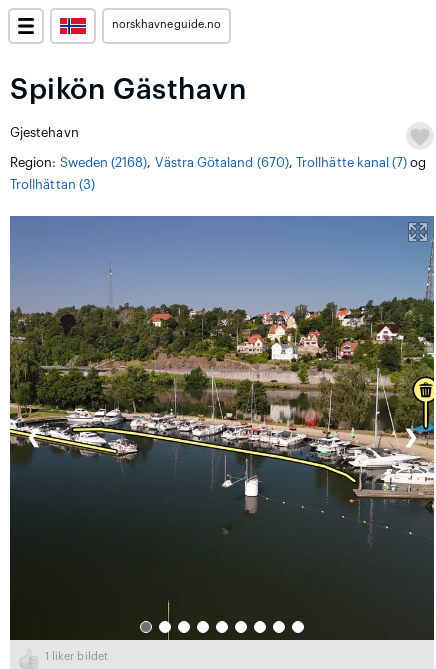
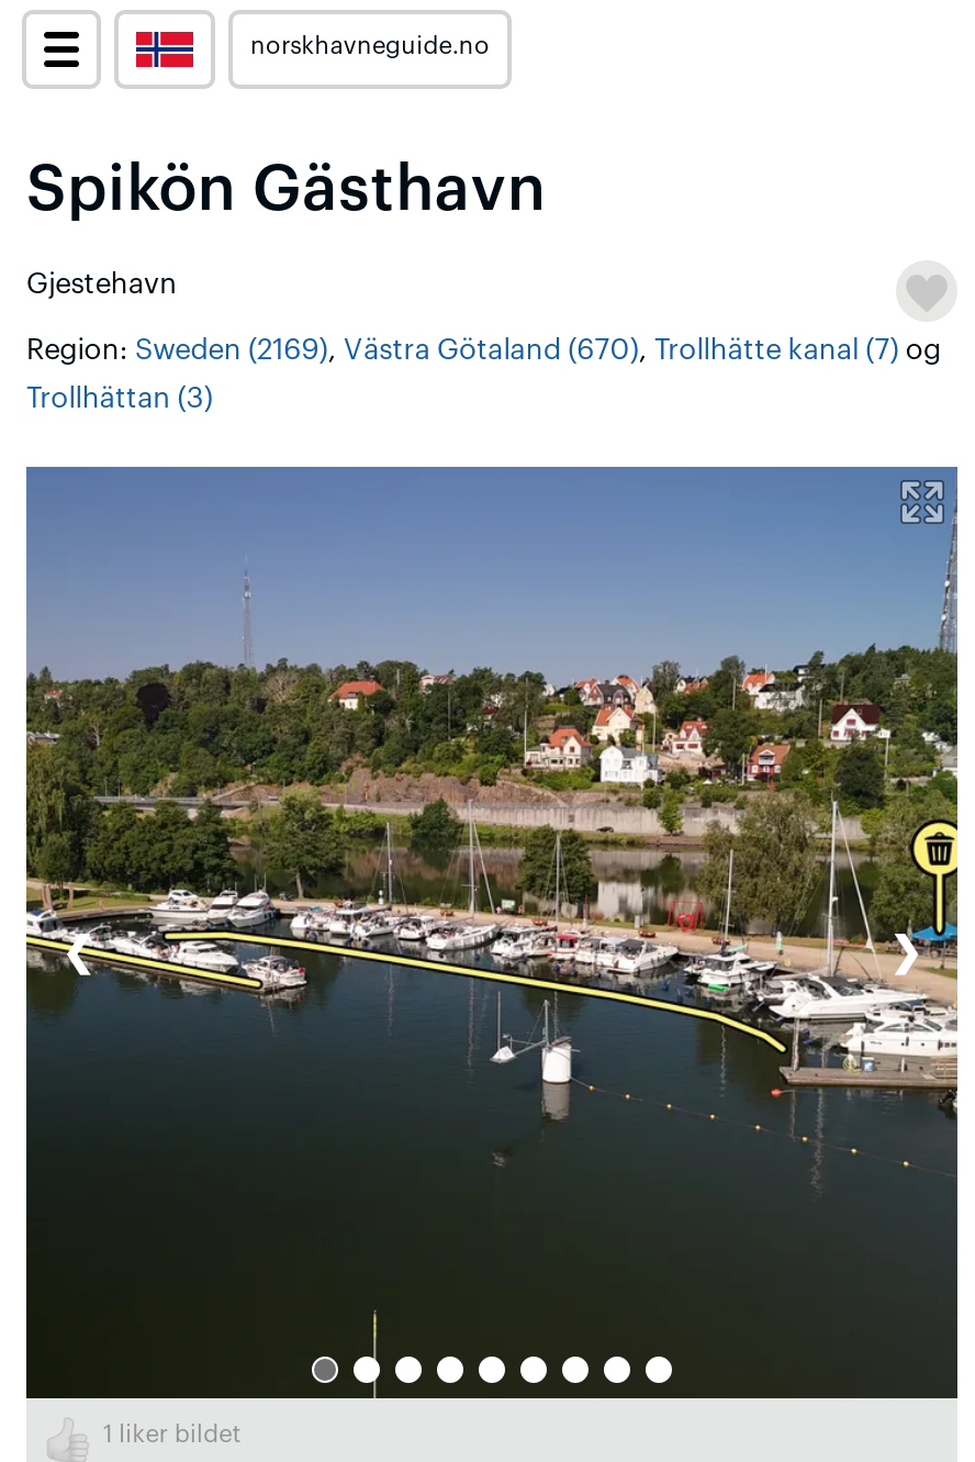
[10,156,427,169] Region: Sweden (2168), Västra Götaland (670), Trollhätte kanal (7) og -> [26,335,941,364] Region: Sweden (2169), Västra Götaland (670), Trollhätte kanal (7) og

